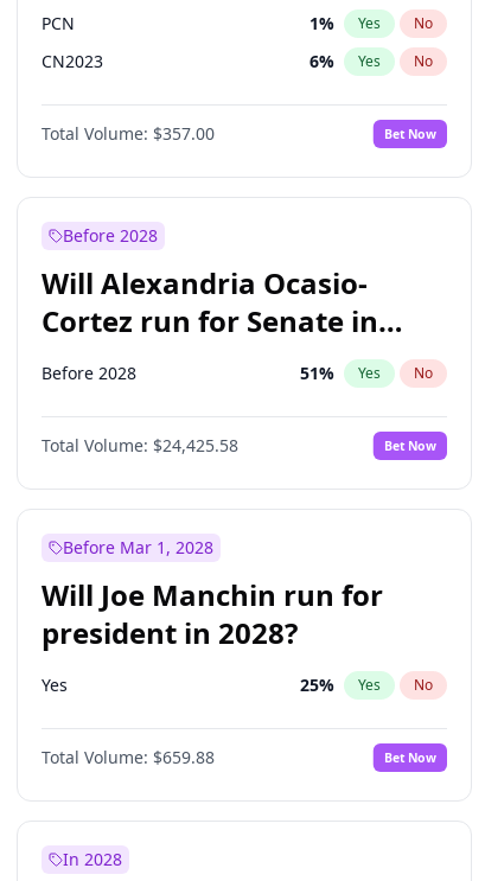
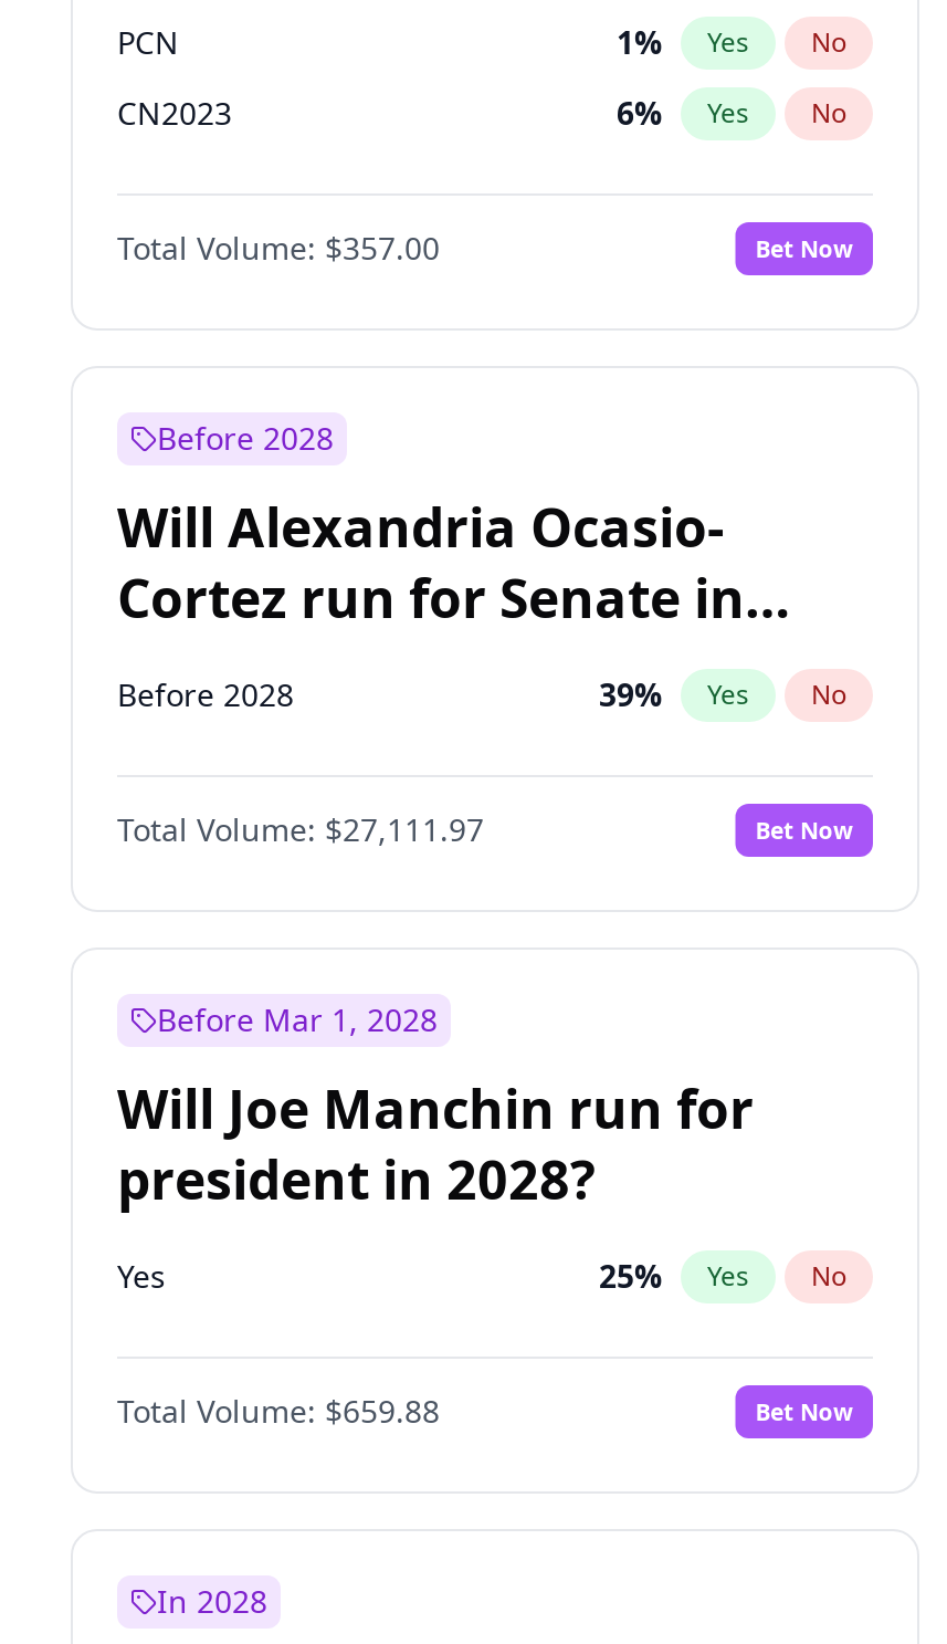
[300,362,433,384] 51% Yes No -> [599,673,846,715] 39% Yes No
[42,434,238,457] Total Volume: $24,425.58 -> [117,808,484,850] Total Volume: $27,111.97

